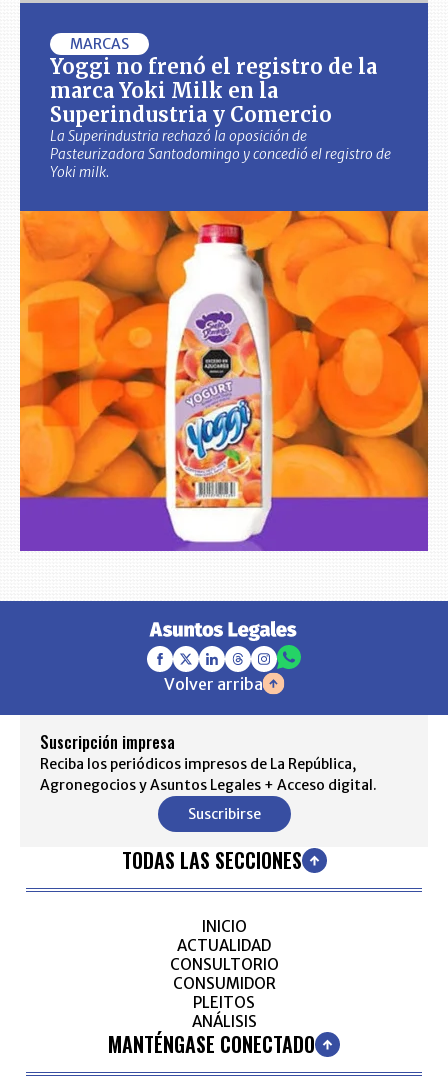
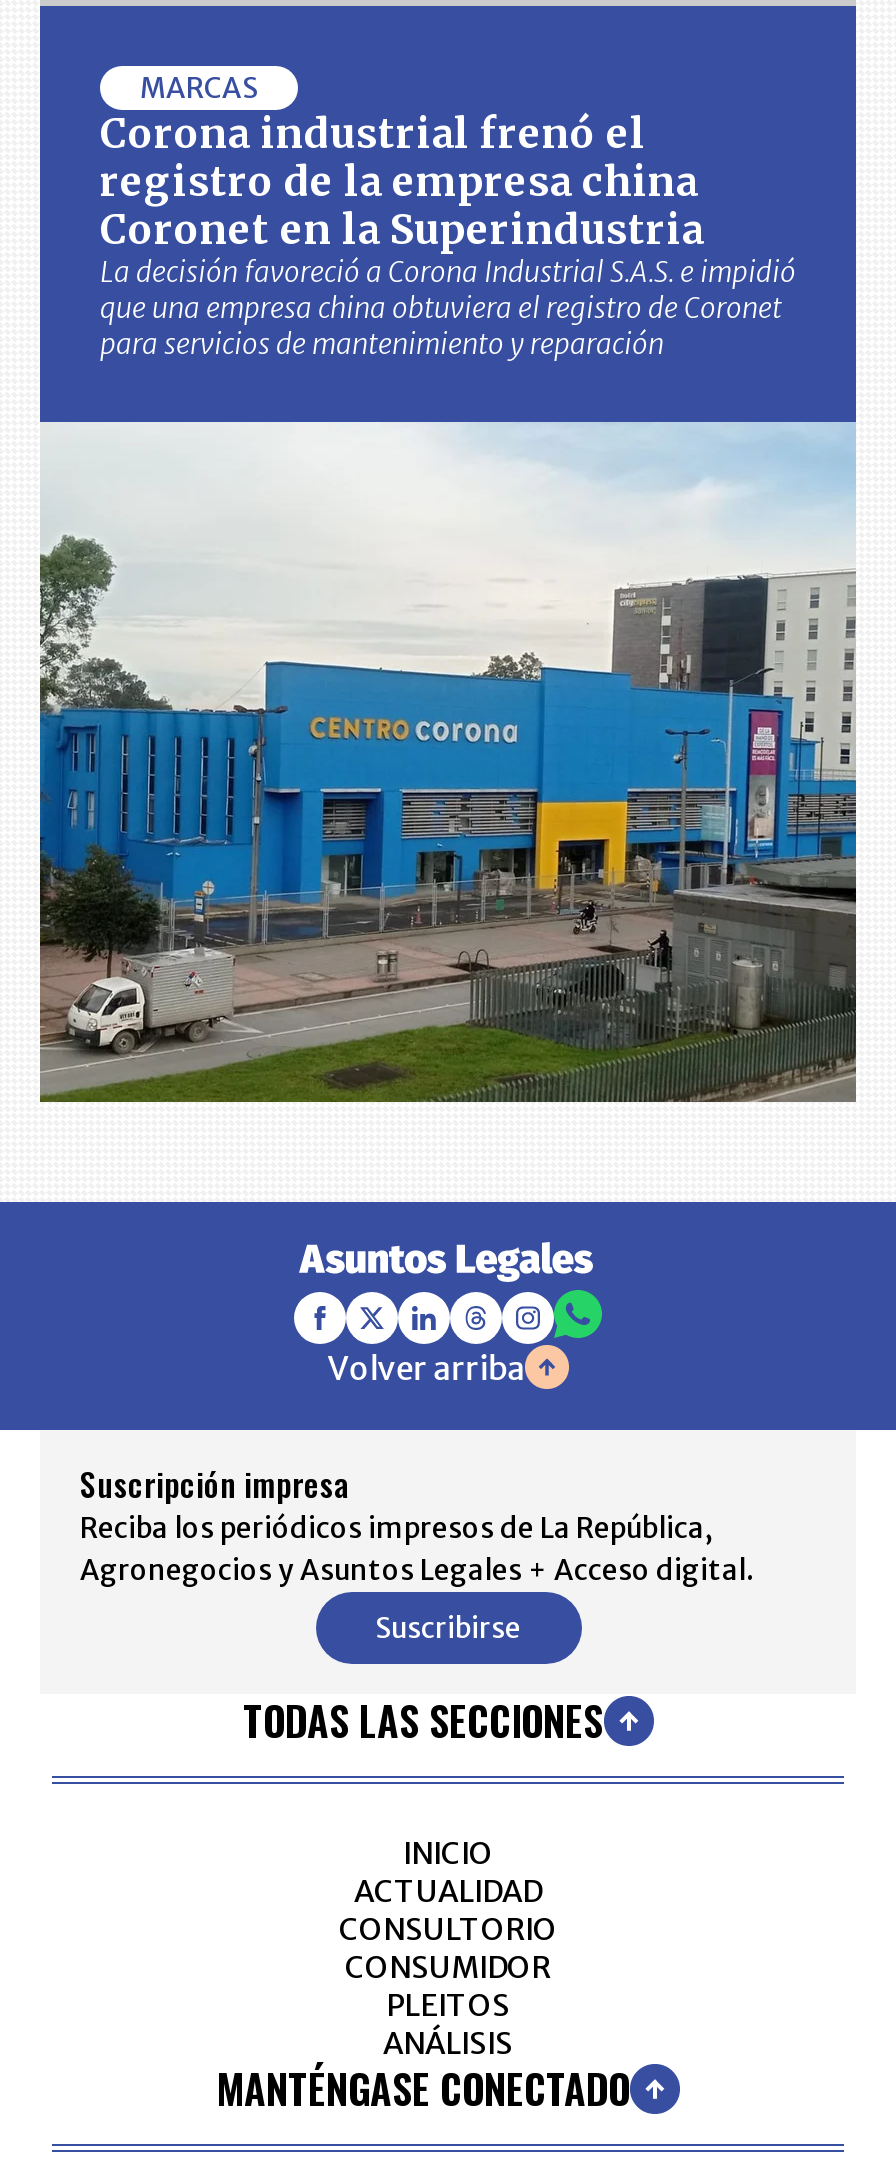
[50,54,391,181] Yoggi no frenó el registro de la | marca Yoki Milk en la | Superindustria y Comercio | La Superindustria rechazó la oposición de | Pasteurizadora Santodomingo y concedió el registro de | Yoki milk. -> [100,109,796,363] Corona industrial frenó el | registro de la empresa china | Coronet en la Superindustria | La decisión favoreció a Corona Industrial S.A.S. e impidió | que una empresa china obtuviera el registro de Coronet | para servicios de mantenimiento y reparación
[19,210,429,552] [image] -> [38,420,858,1104] [image]

